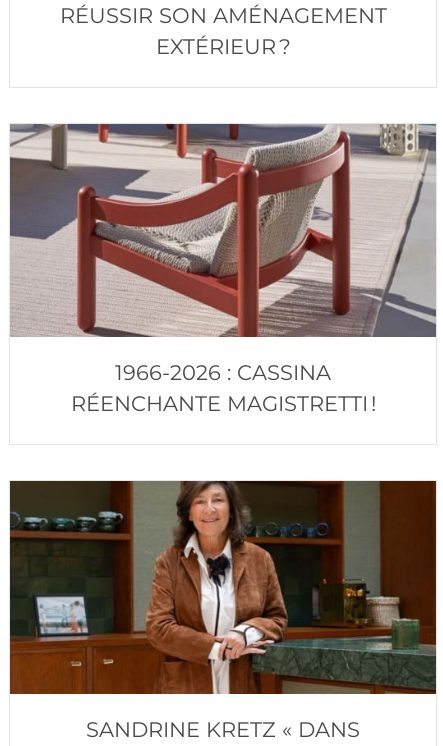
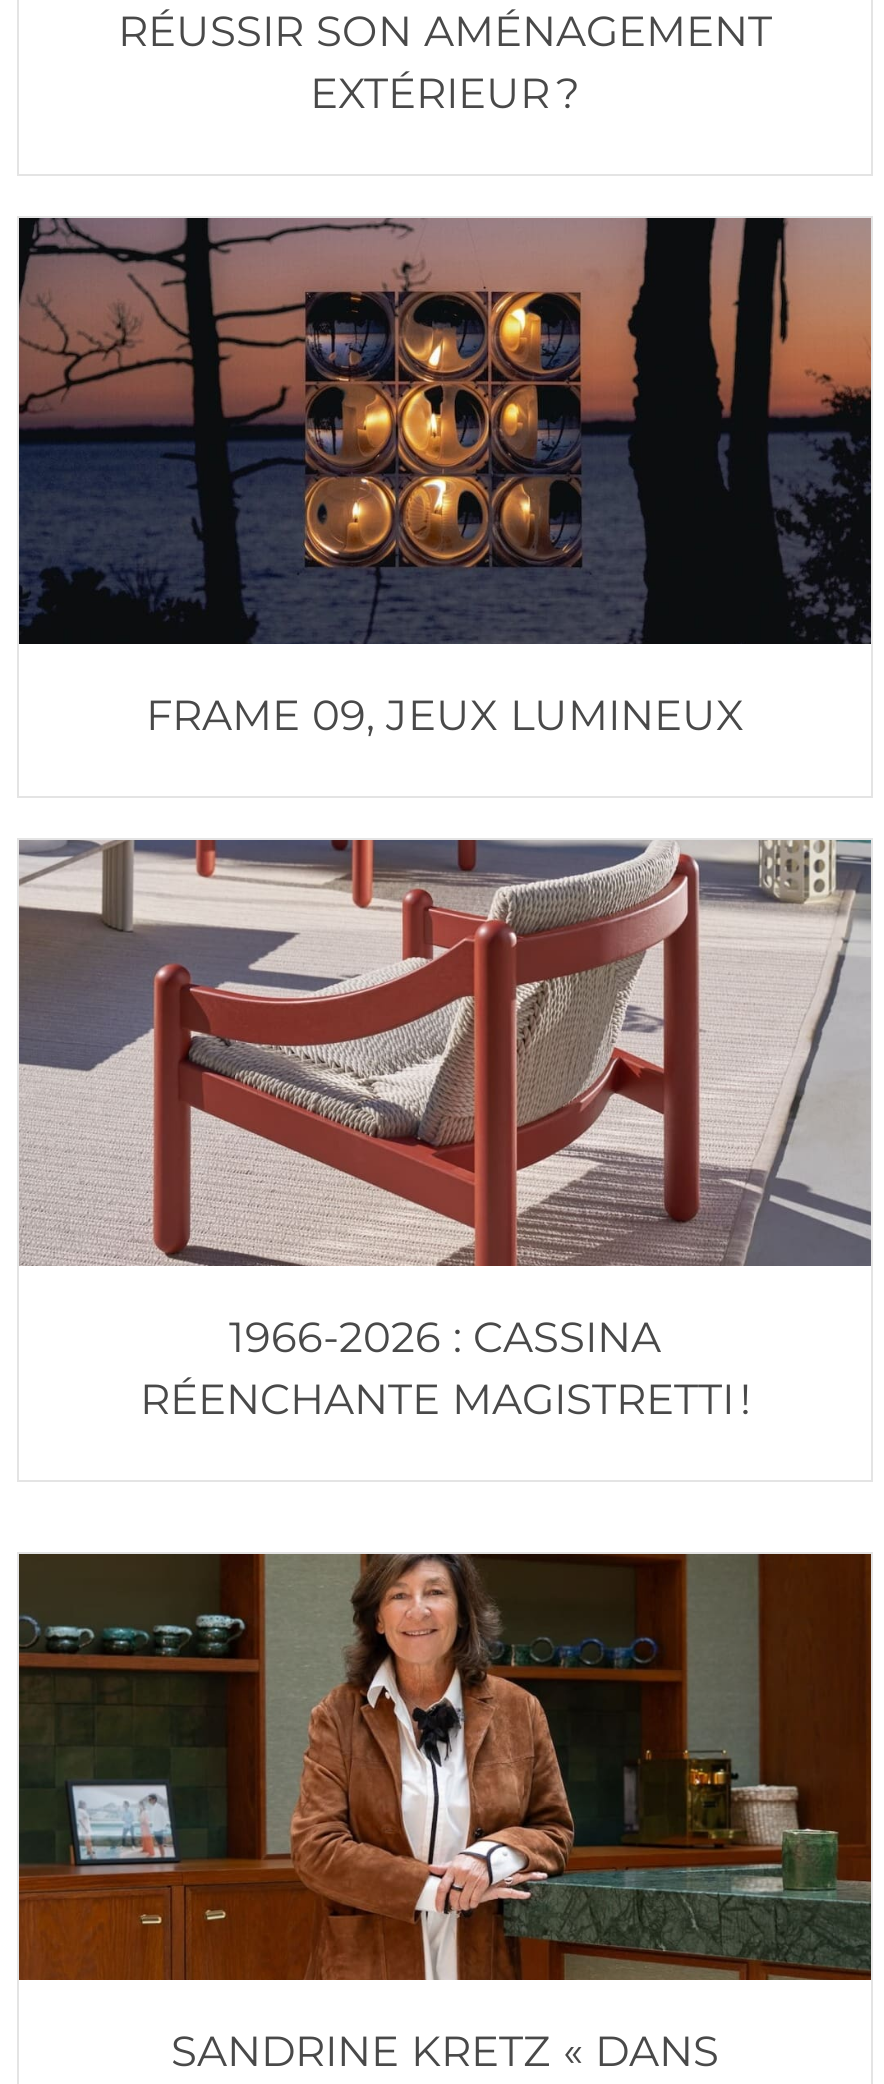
none -> [17,216,873,740] [image] | FRAME 09, JEUX LUMINEUX

